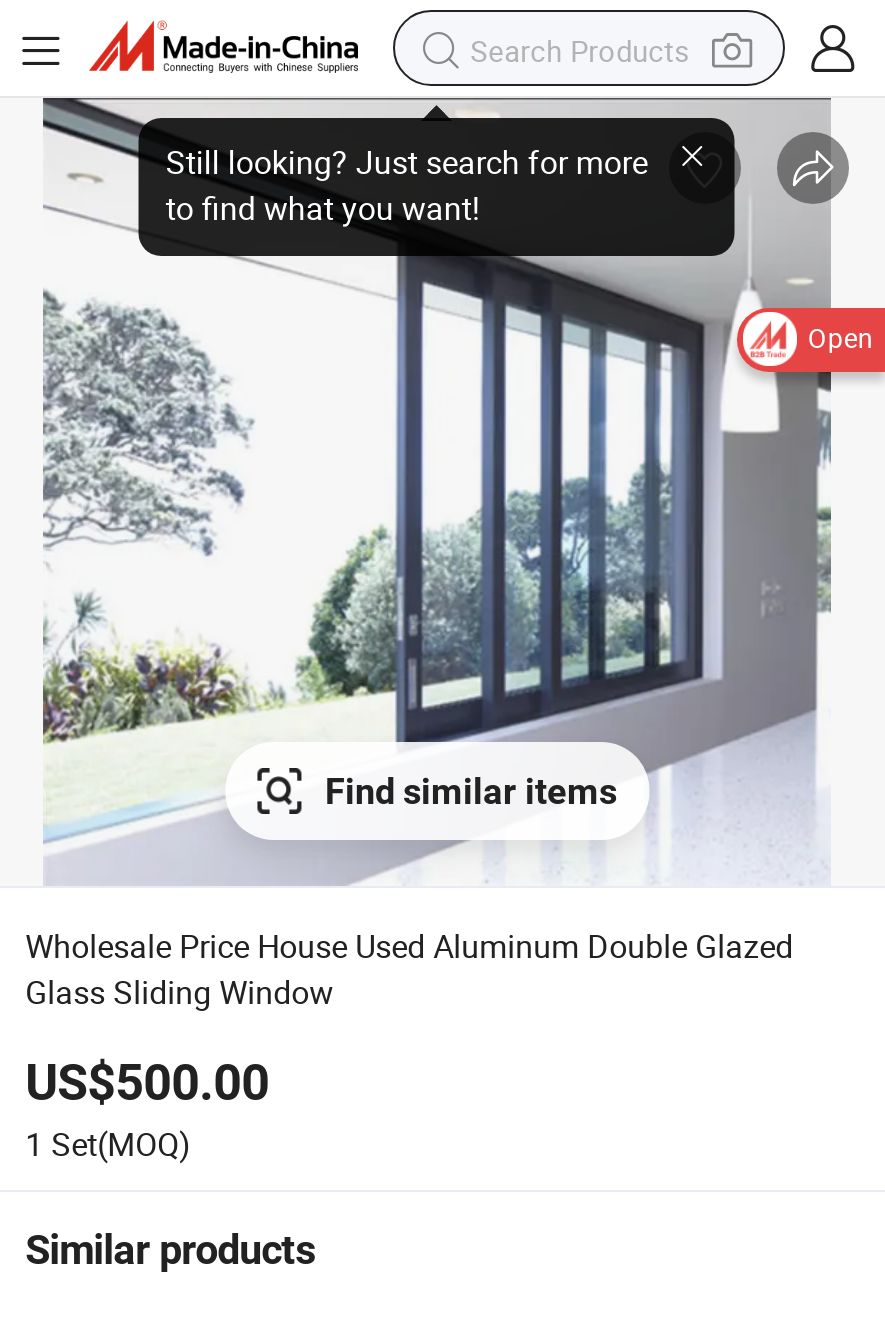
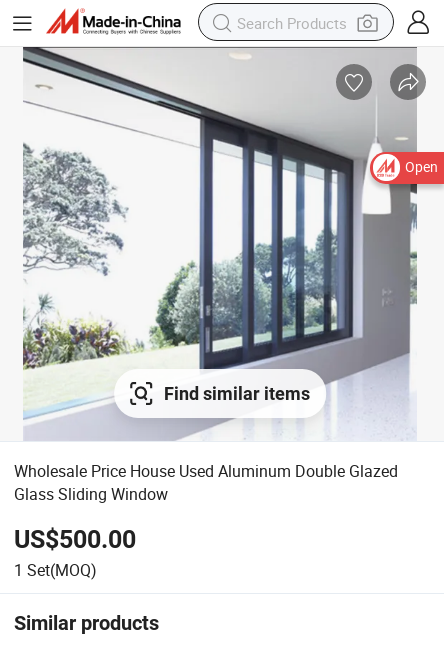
[137,104,737,258] [image] -> [71,51,369,127] [image]

